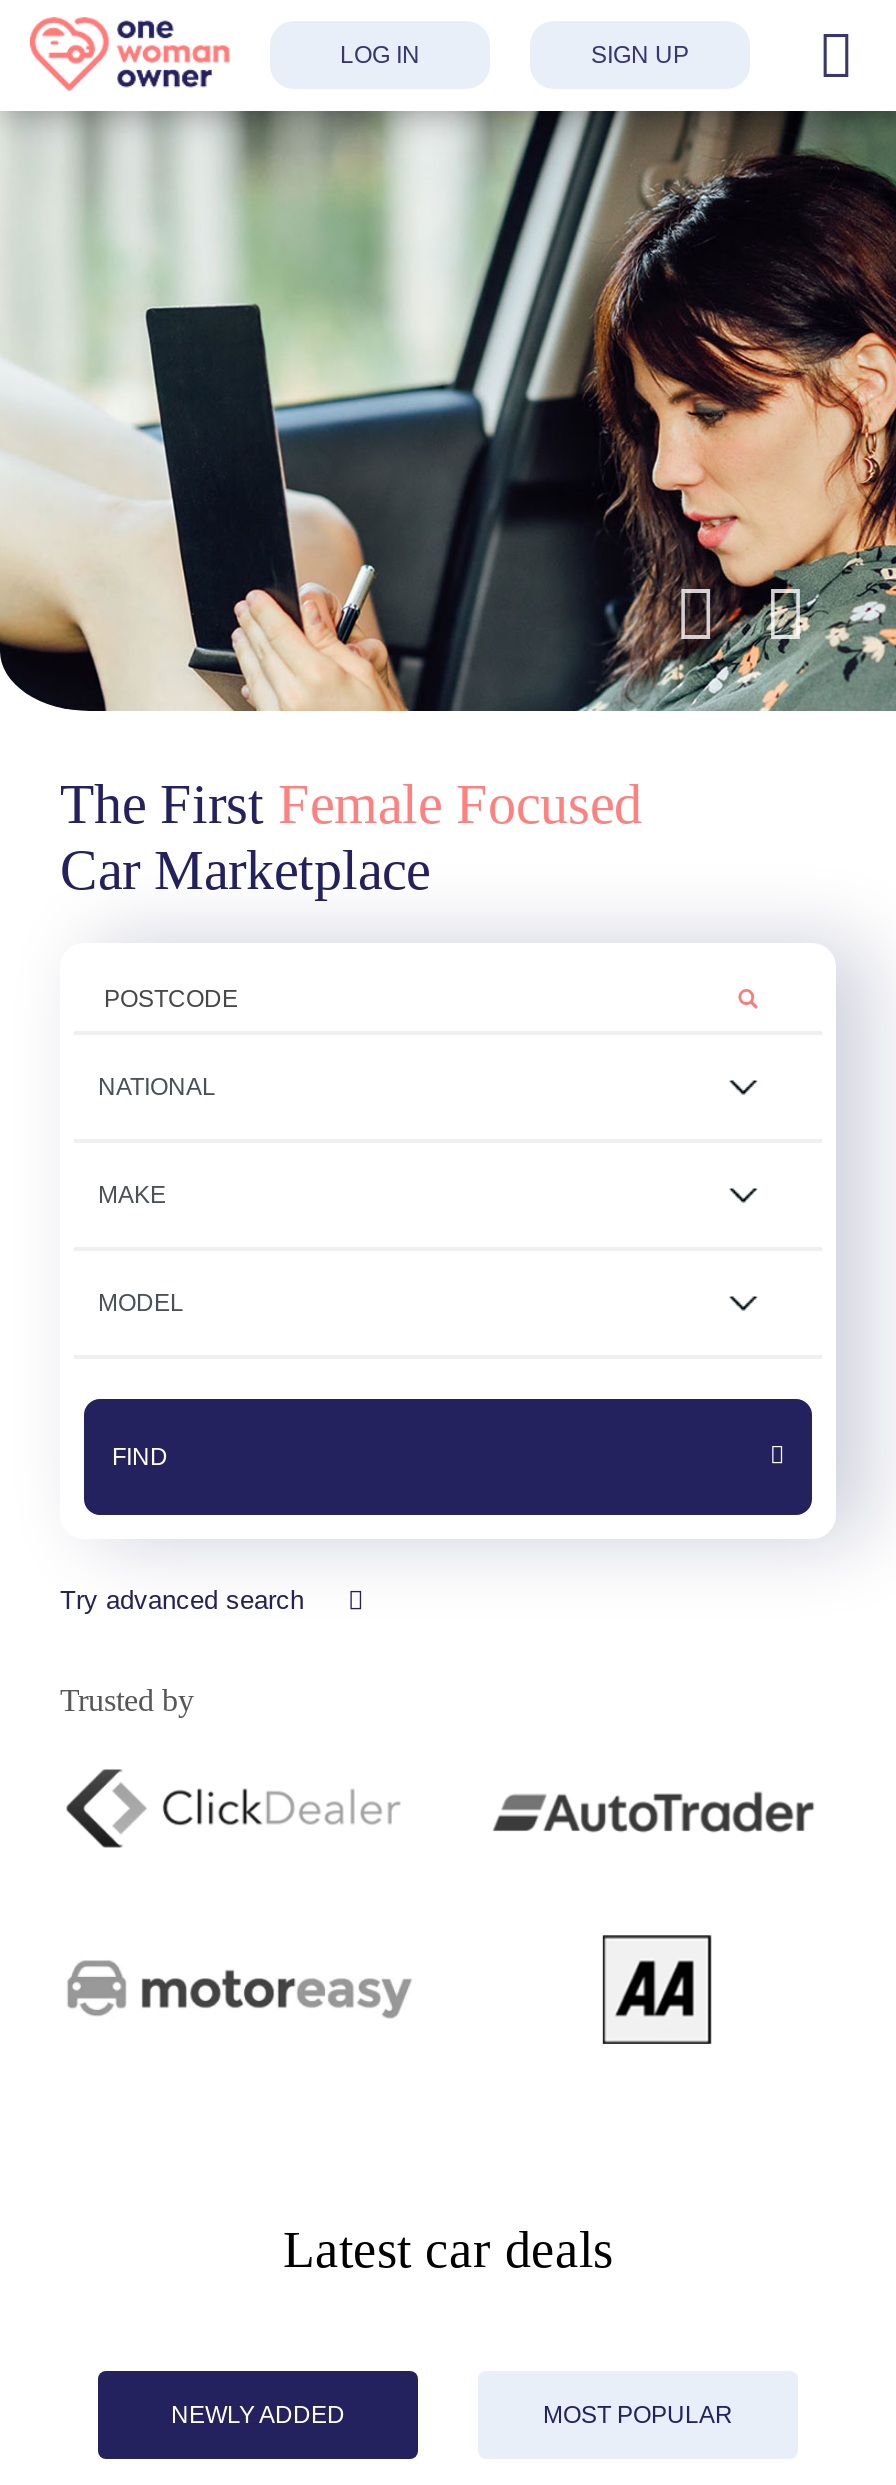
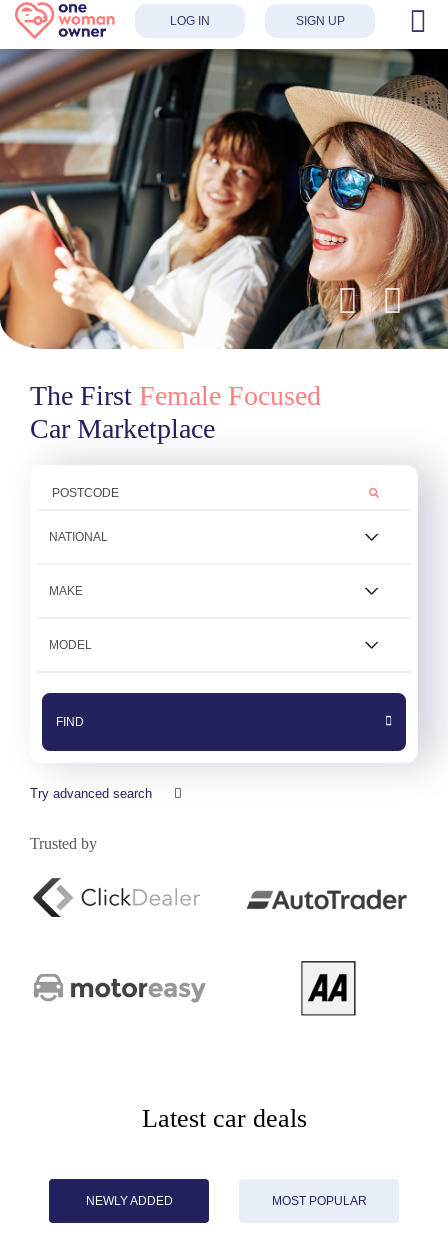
[6,111,890,713] [image] -> [3,49,445,350] [image]

